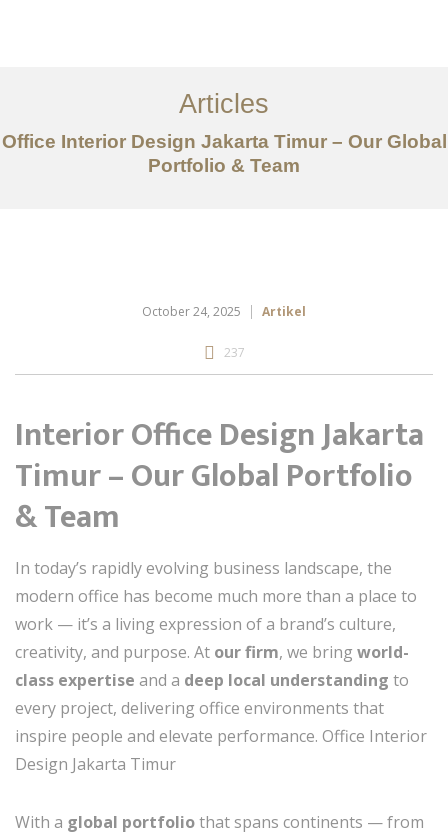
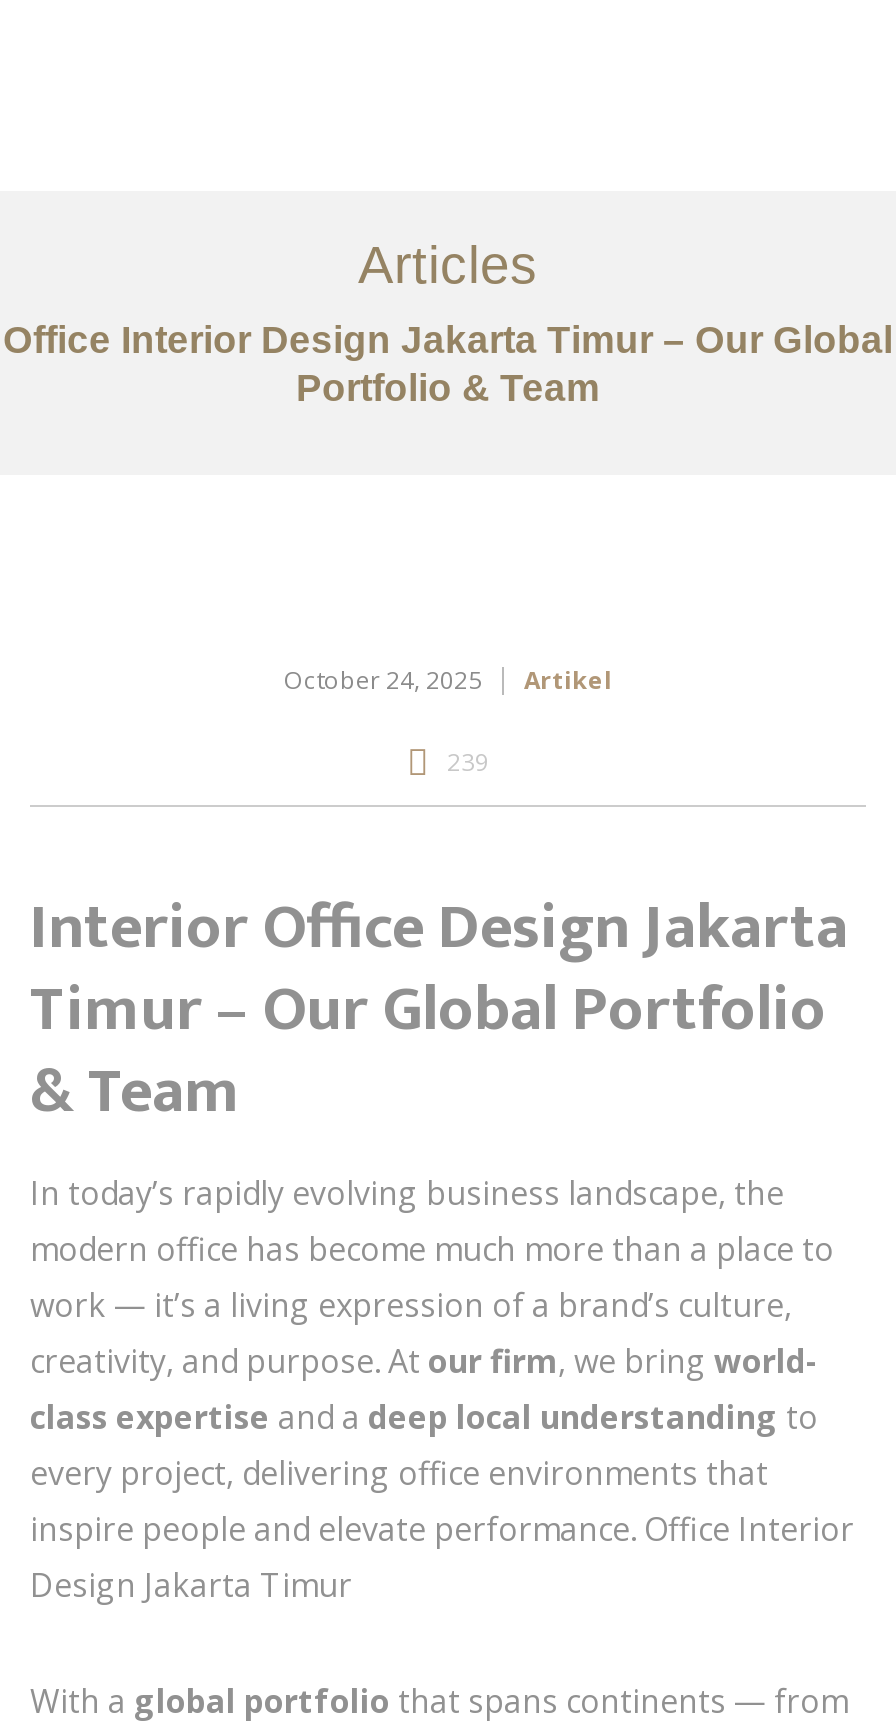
[223,344,244,361] 237 -> [447,745,489,779] 239

